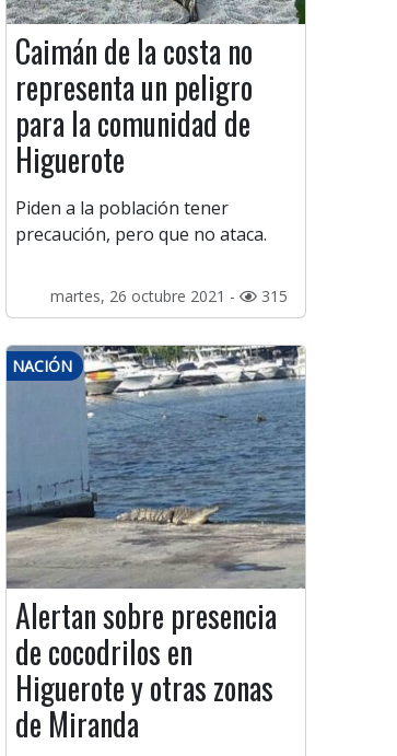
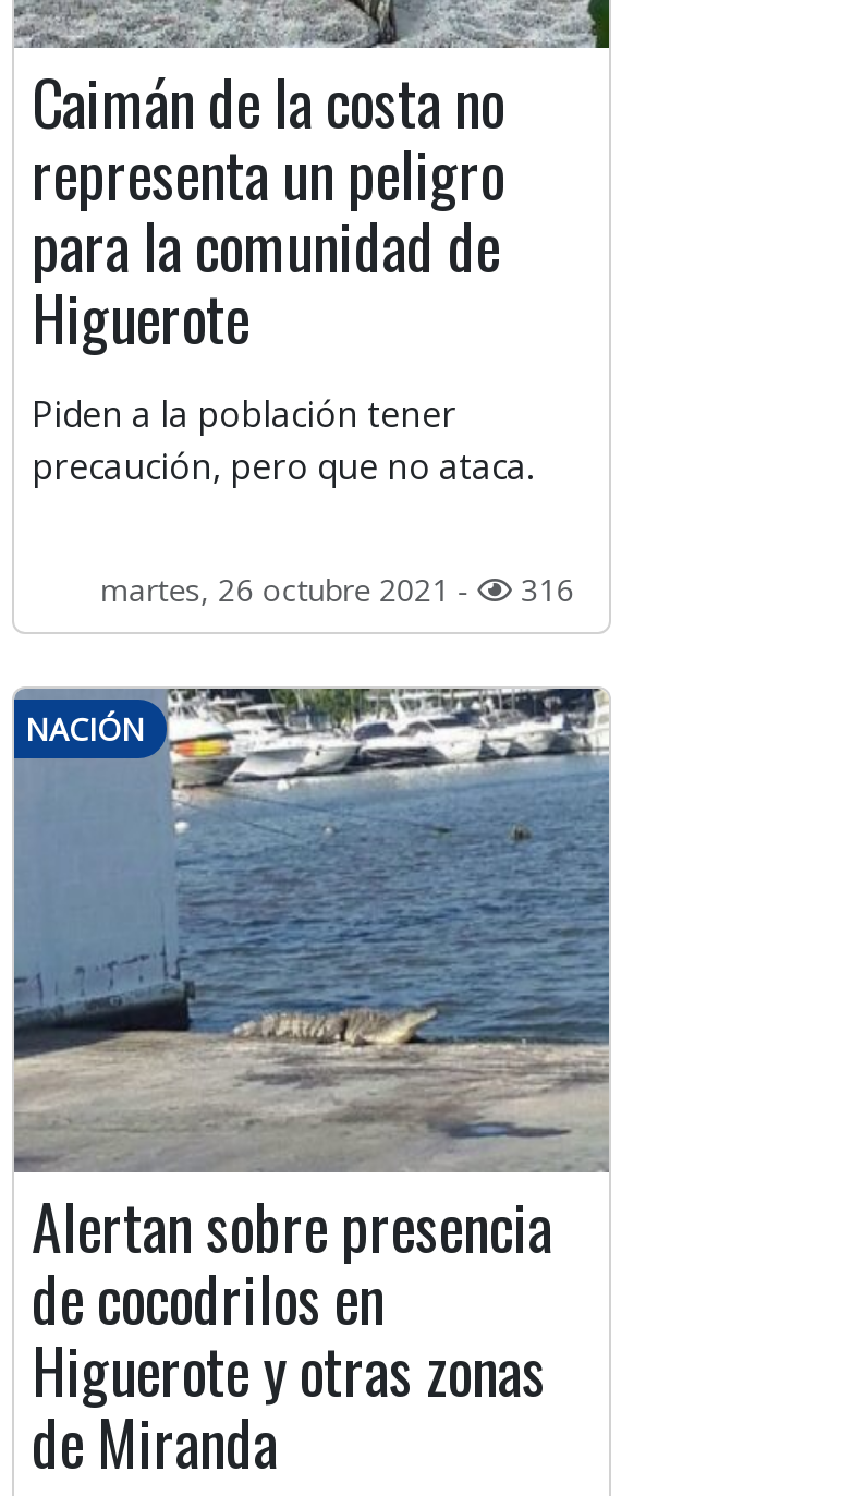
[50,286,287,306] martes, 26 octubre 2021 - 315 -> [101,569,573,610] martes, 26 octubre 2021 - 316

